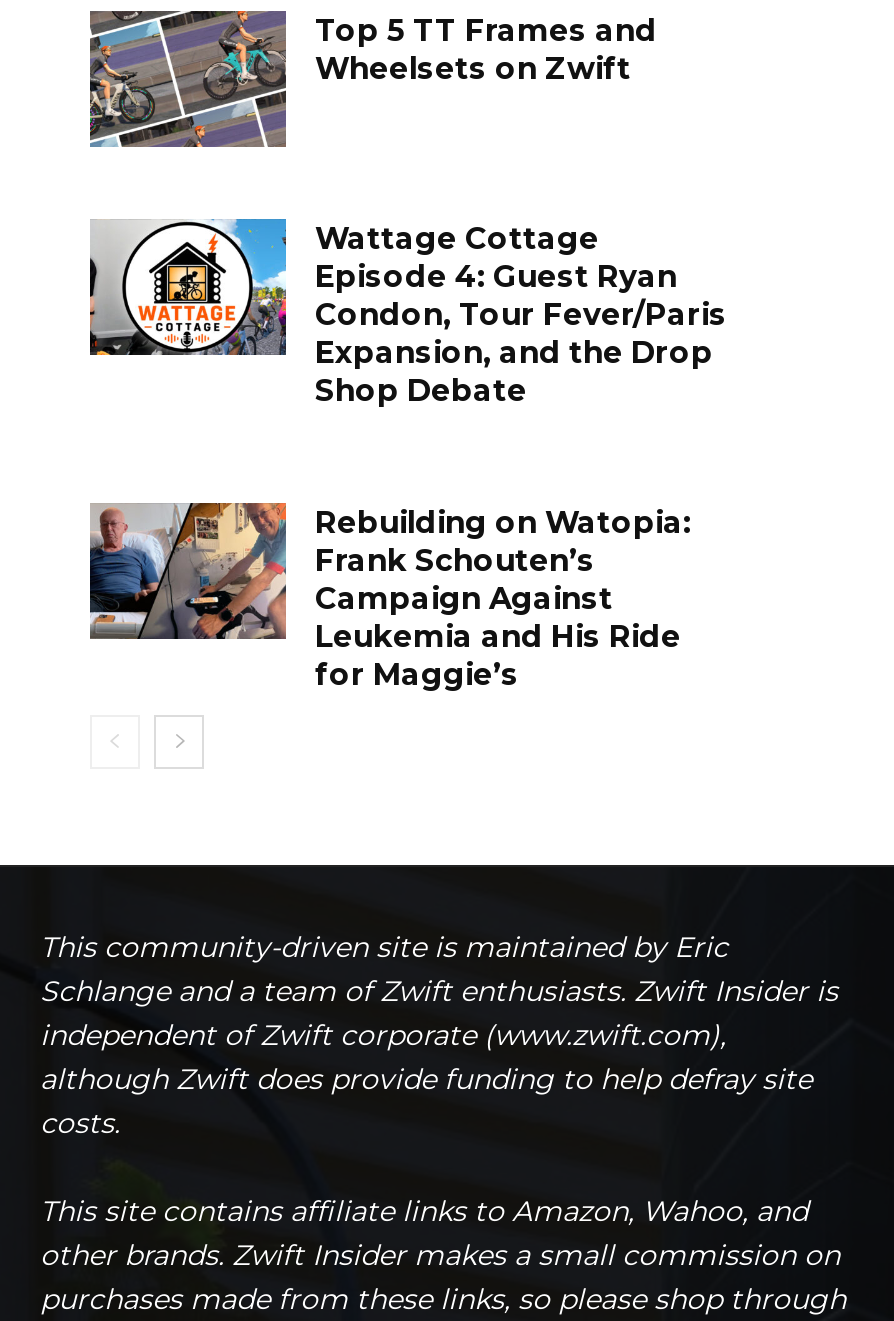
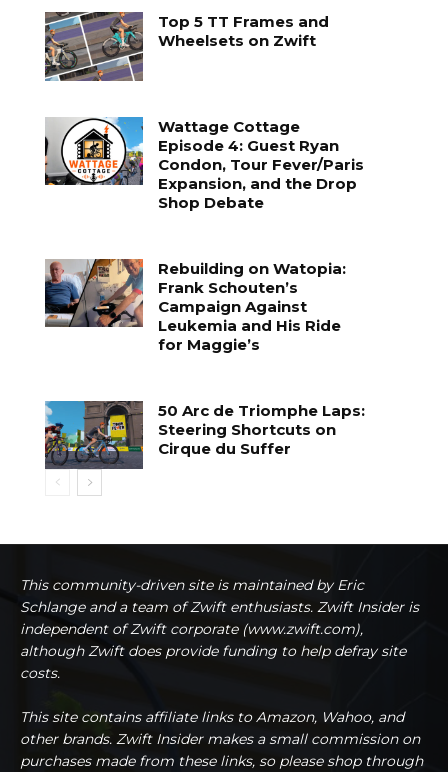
none -> [44,400,364,470] [image] | 50 Arc de Triomphe Laps: | Steering Shortcuts on | Cirque du Suffer

